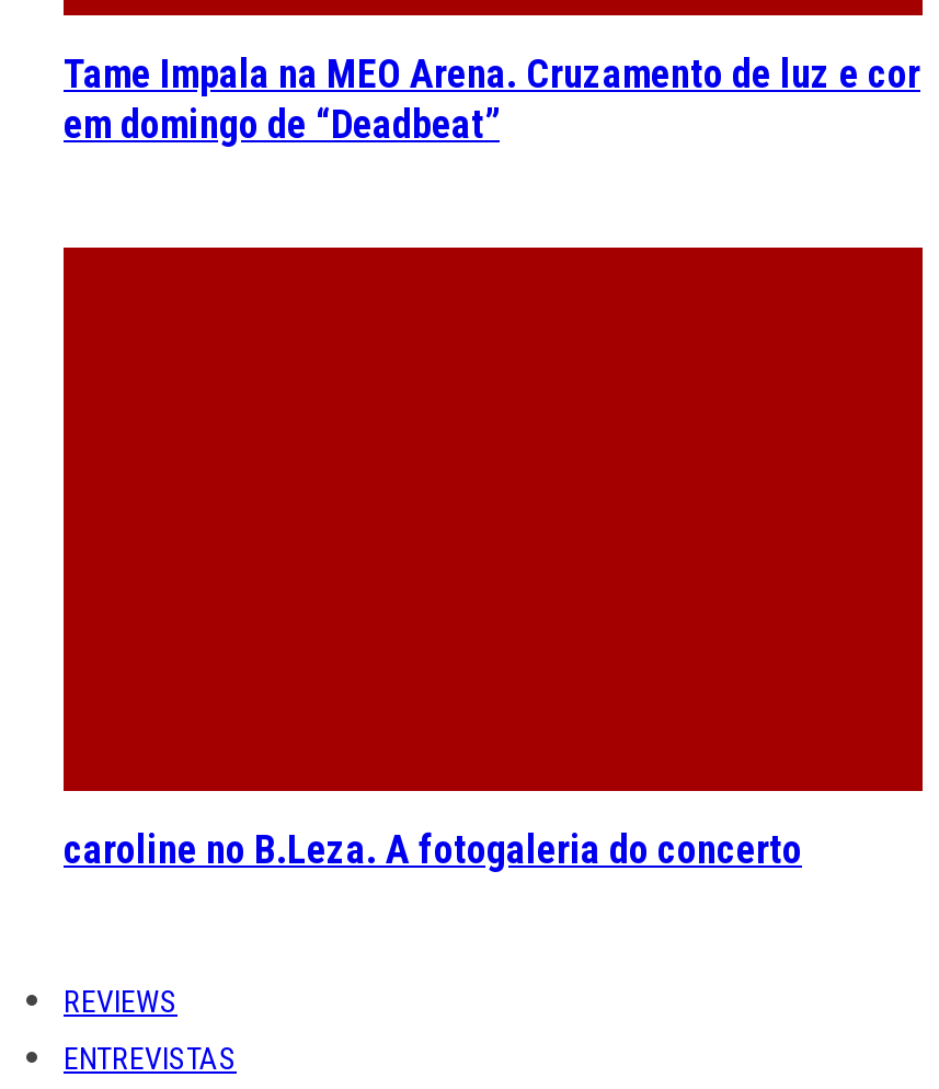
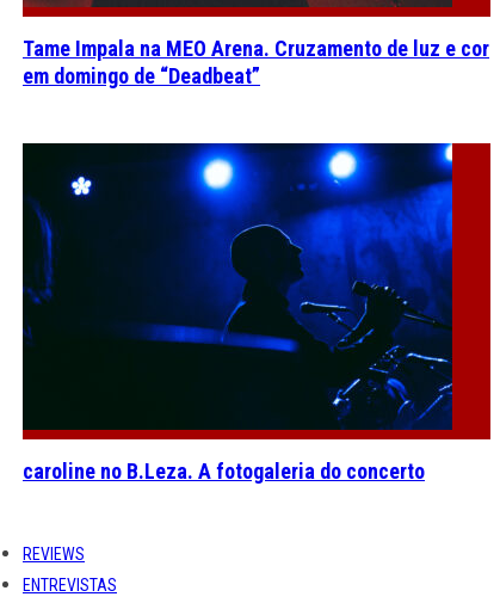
none -> [21,142,453,431] [image]

